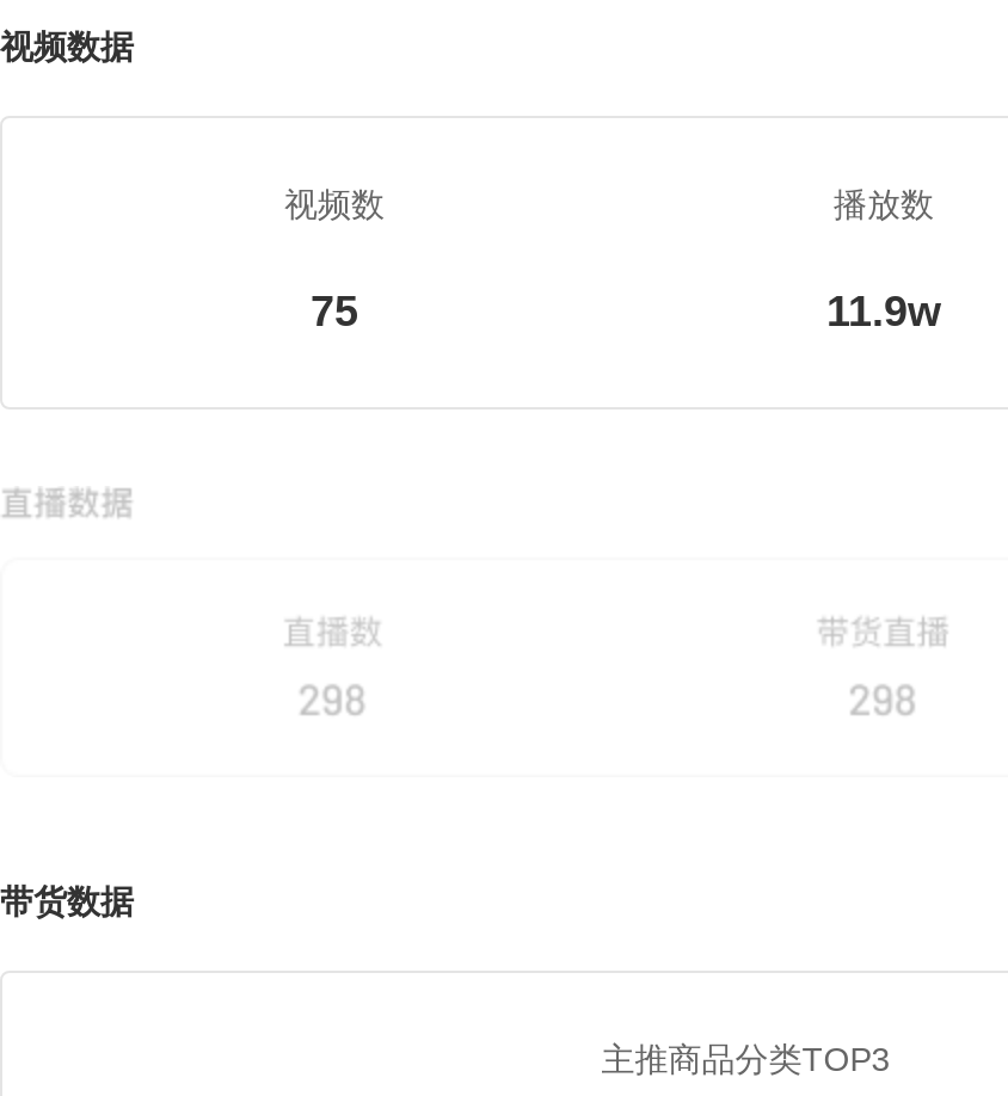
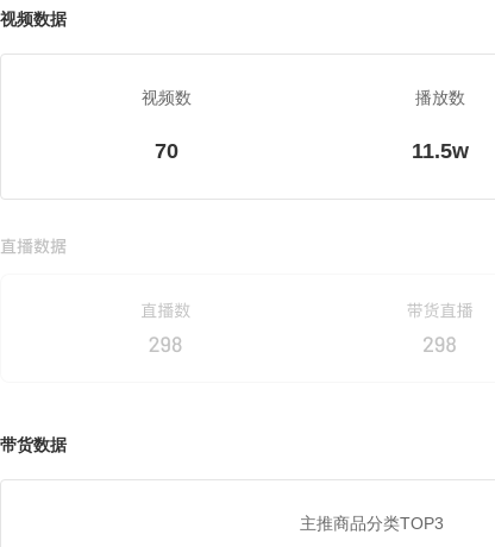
[311,288,358,335] 75 -> [155,139,178,163] 70
[826,288,941,335] 11.9w -> [412,139,469,163] 11.5w

